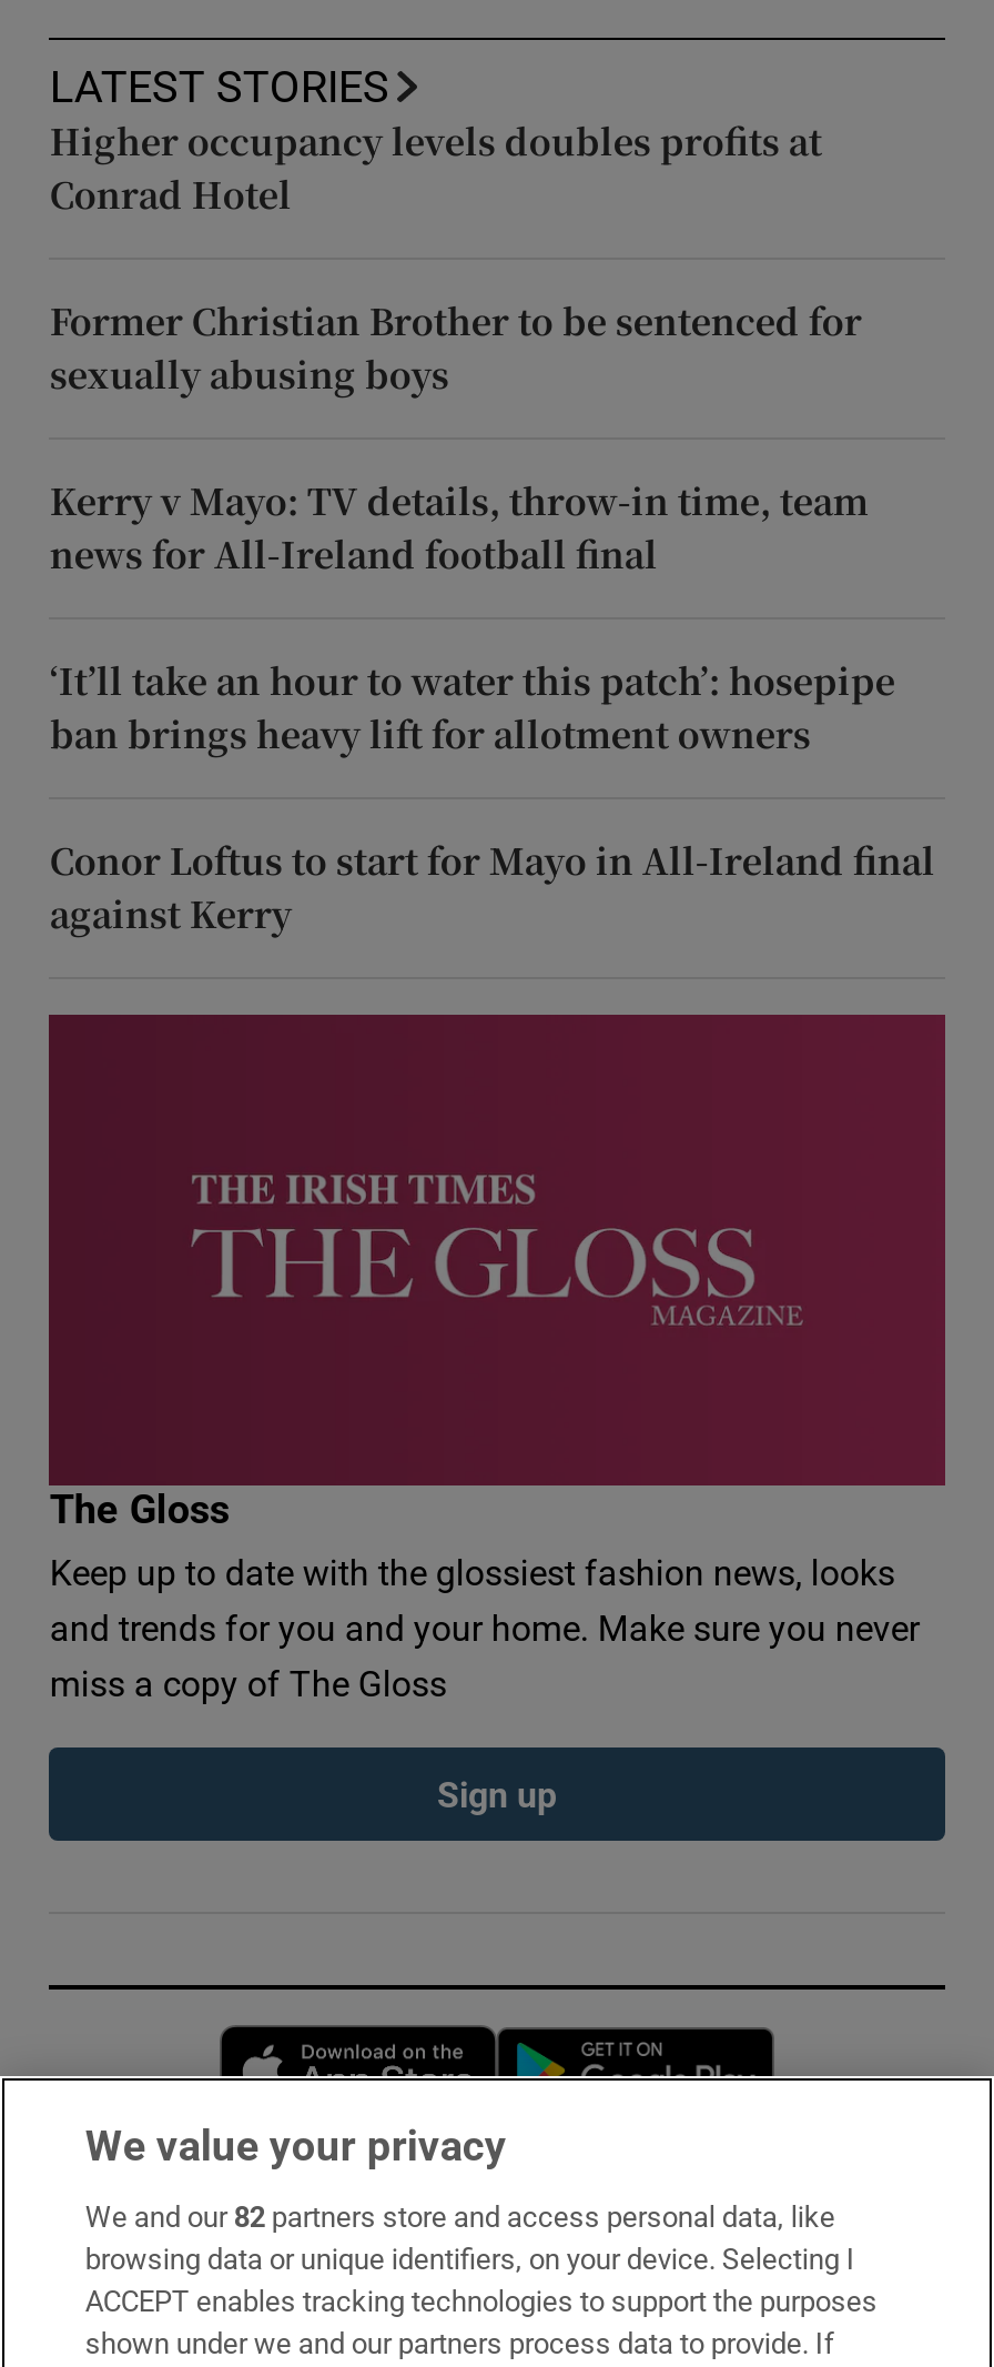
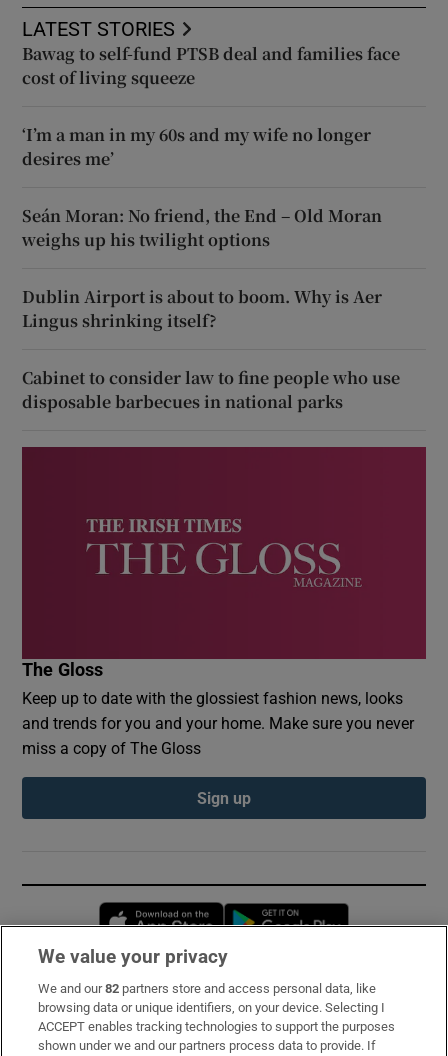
[50,115,822,220] Higher occupancy levels doubles profits at | Conrad Hotel -> [22,42,400,89] Bawag to self-fund PTSB deal and families face | cost of living squeeze
[50,295,862,399] Former Christian Brother to be sentenced for | sexually abusing boys -> [22,123,371,170] ‘I’m a man in my 60s and my wife no longer | desires me’
[50,475,868,579] Kerry v Mayo: TV details, throw-in time, team | news for All-Ireland football final -> [22,204,382,251] Seán Moran: No friend, the End – Old Moran | weighs up his twilight options
[50,655,895,759] ‘It’ll take an hour to water this patch’: hosepipe | ban brings heavy lift for allotment owners -> [22,285,382,332] Dublin Airport is about to boom. Why is Aer | Lingus shrinking itself?
[50,835,935,939] Conor Loftus to start for Mayo in All-Ireland final | against Kerry -> [22,366,400,413] Cabinet to consider law to fine people who use | disposable barbecues in national parks

